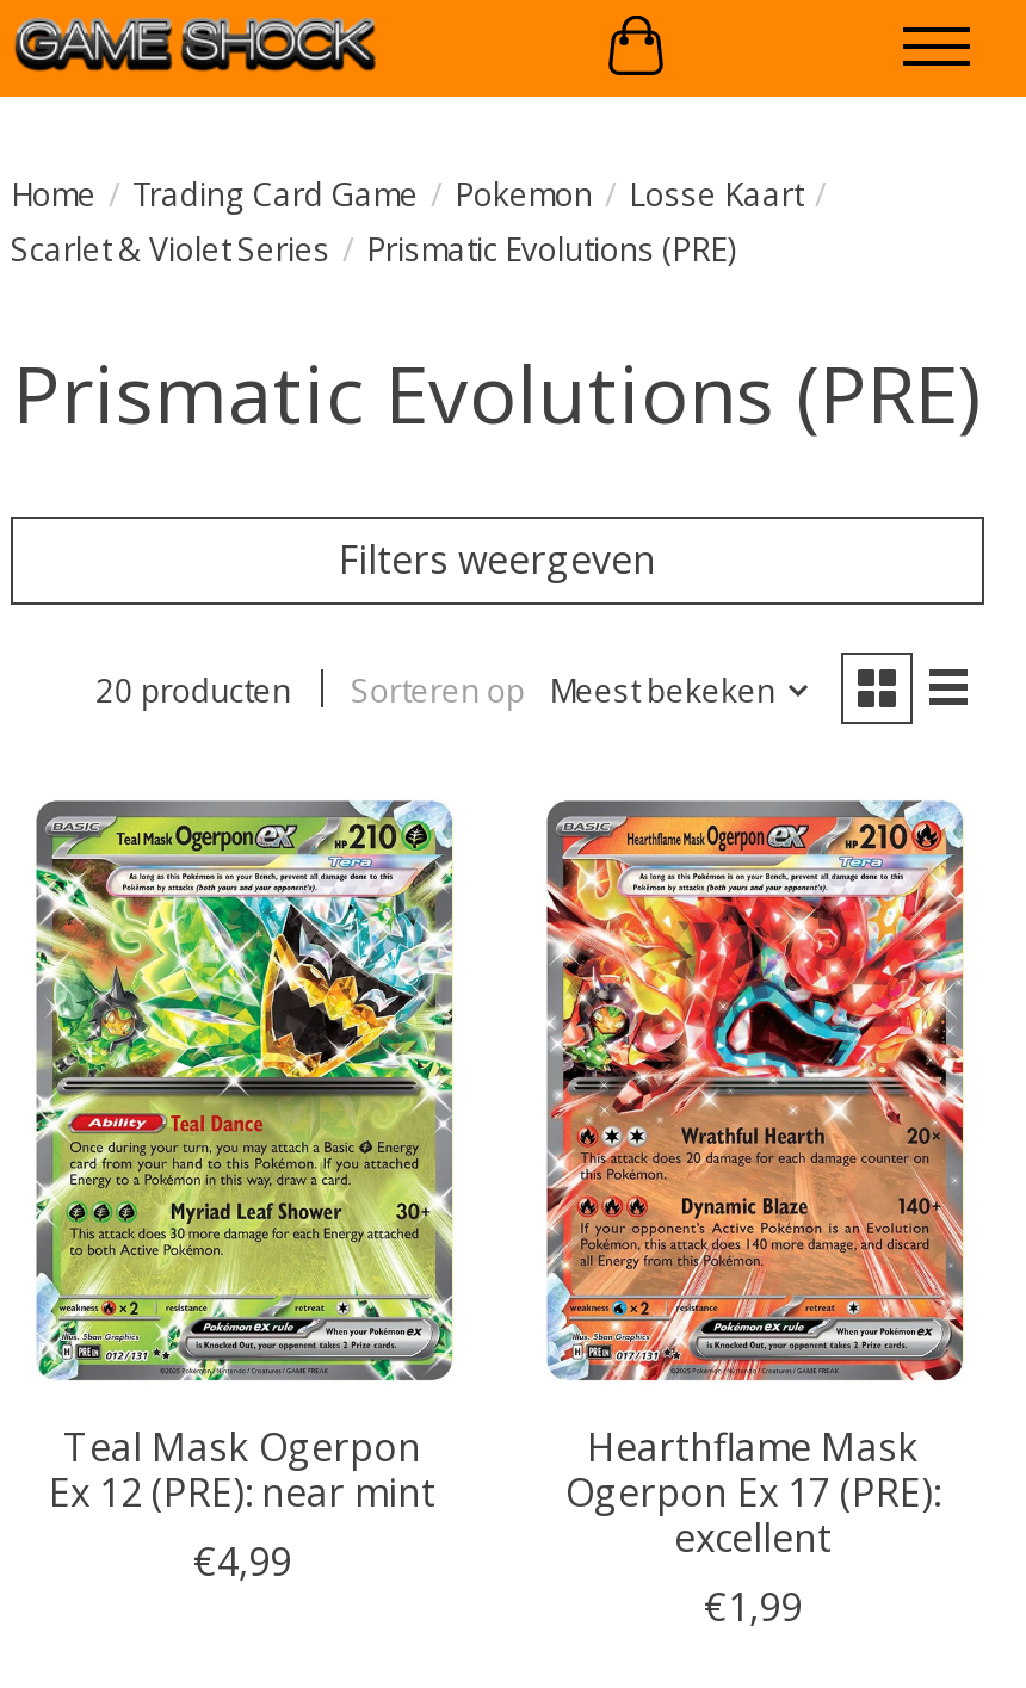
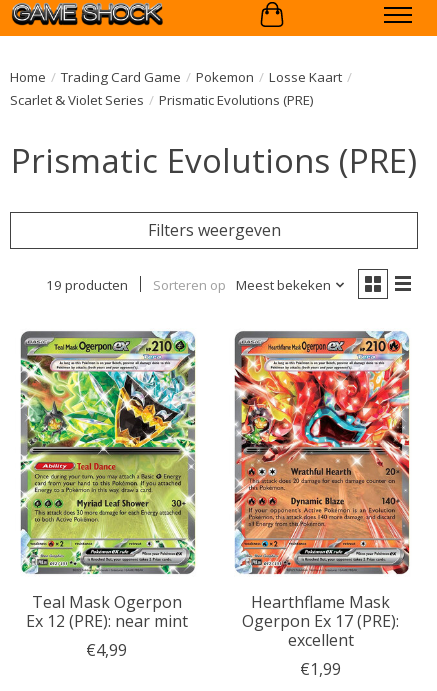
[96,670,776,713] 20 producten Sorteren op Meest bekeken -> [46,276,331,294] 19 producten Sorteren op Meest bekeken

